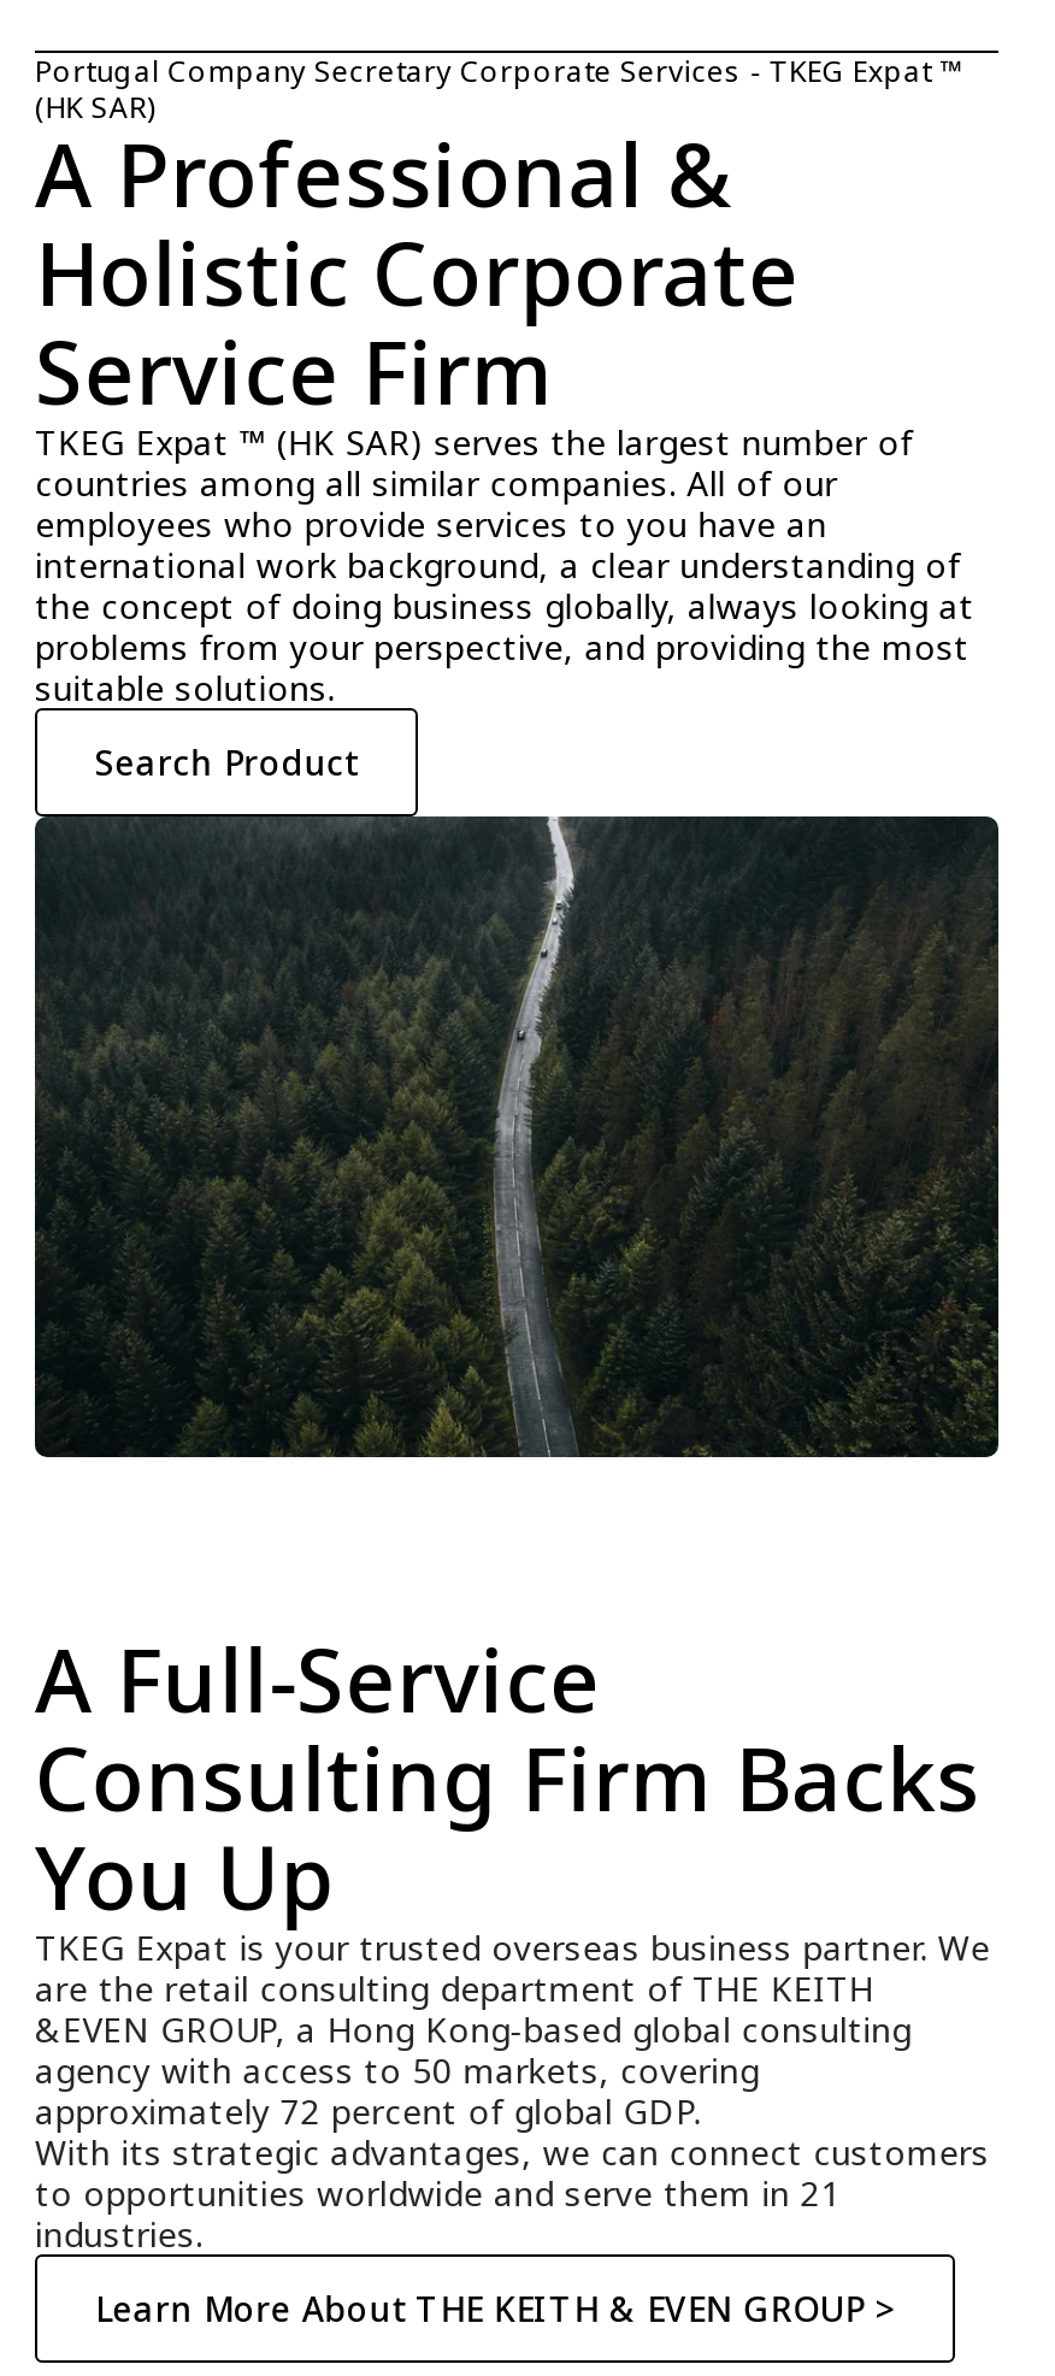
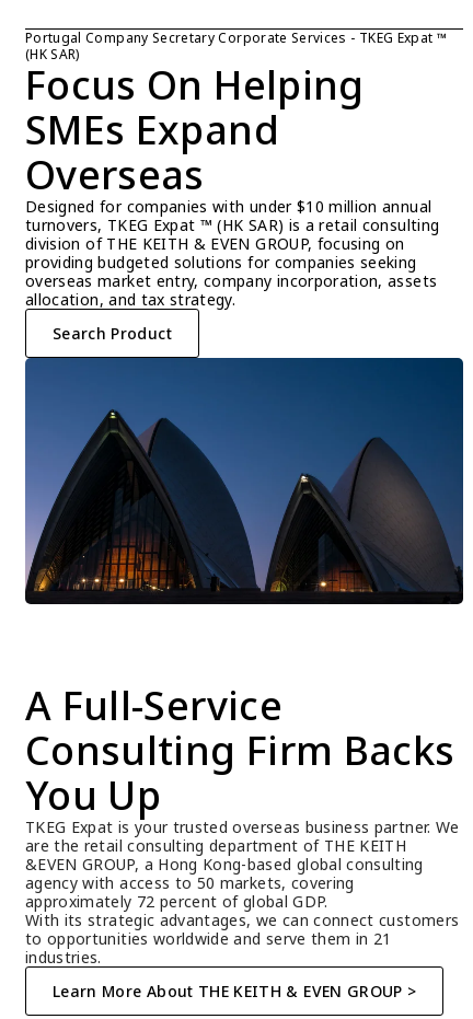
[35,116,974,711] A Professional & | Holistic Corporate | Service Firm | TKEG Expat ™ (HK SAR) serves the largest number of | countries among all similar companies. All of our | employees who provide services to you have an | international work background, a clear understanding of | the concept of doing business globally, always looking at | problems from your perspective, and providing the most | suitable solutions. -> [25,58,439,310] Focus On Helping | SMEs Expand | Overseas | Designed for companies with under $10 million annual | turnovers, TKEG Expat ™ (HK SAR) is a retail consulting | division of THE KEITH & EVEN GROUP, focusing on | providing budgeted solutions for companies seeking | overseas market entry, company incorporation, assets | allocation, and tax strategy.
[33,816,998,1457] [image] -> [24,358,463,604] [image]

